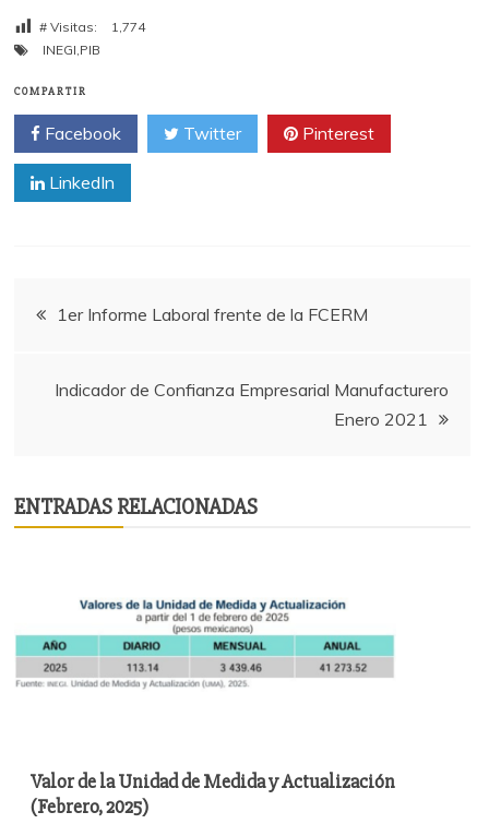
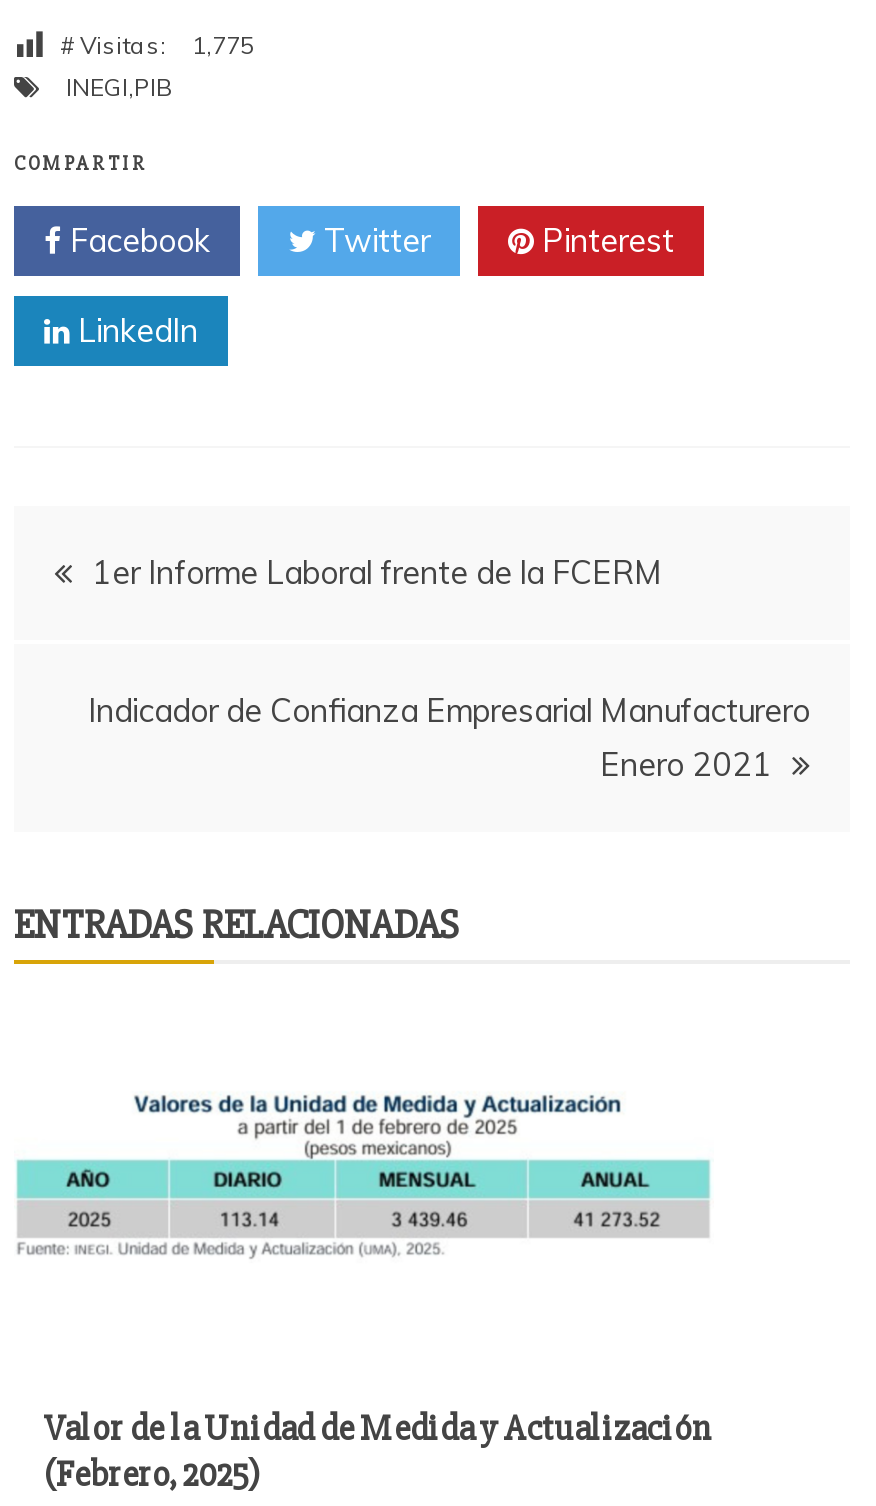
[39,18,145,34] # Visitas: 1,774 -> [60,29,254,59] # Visitas: 1,775

